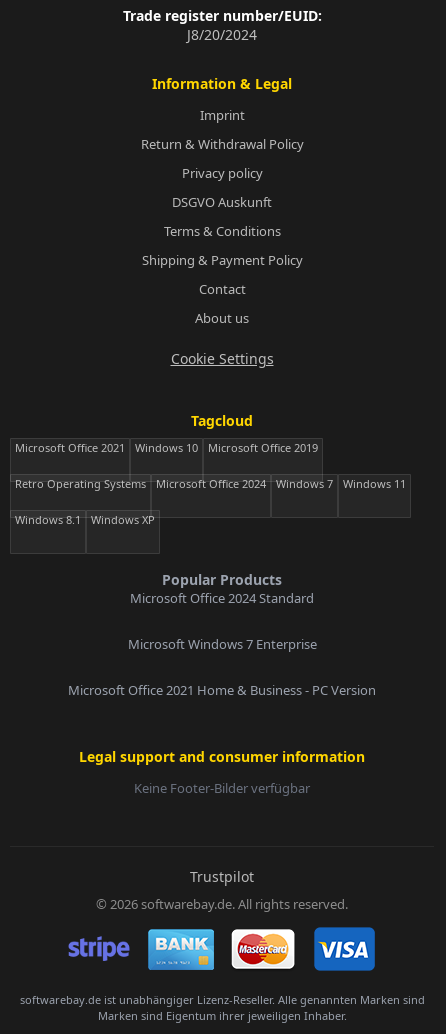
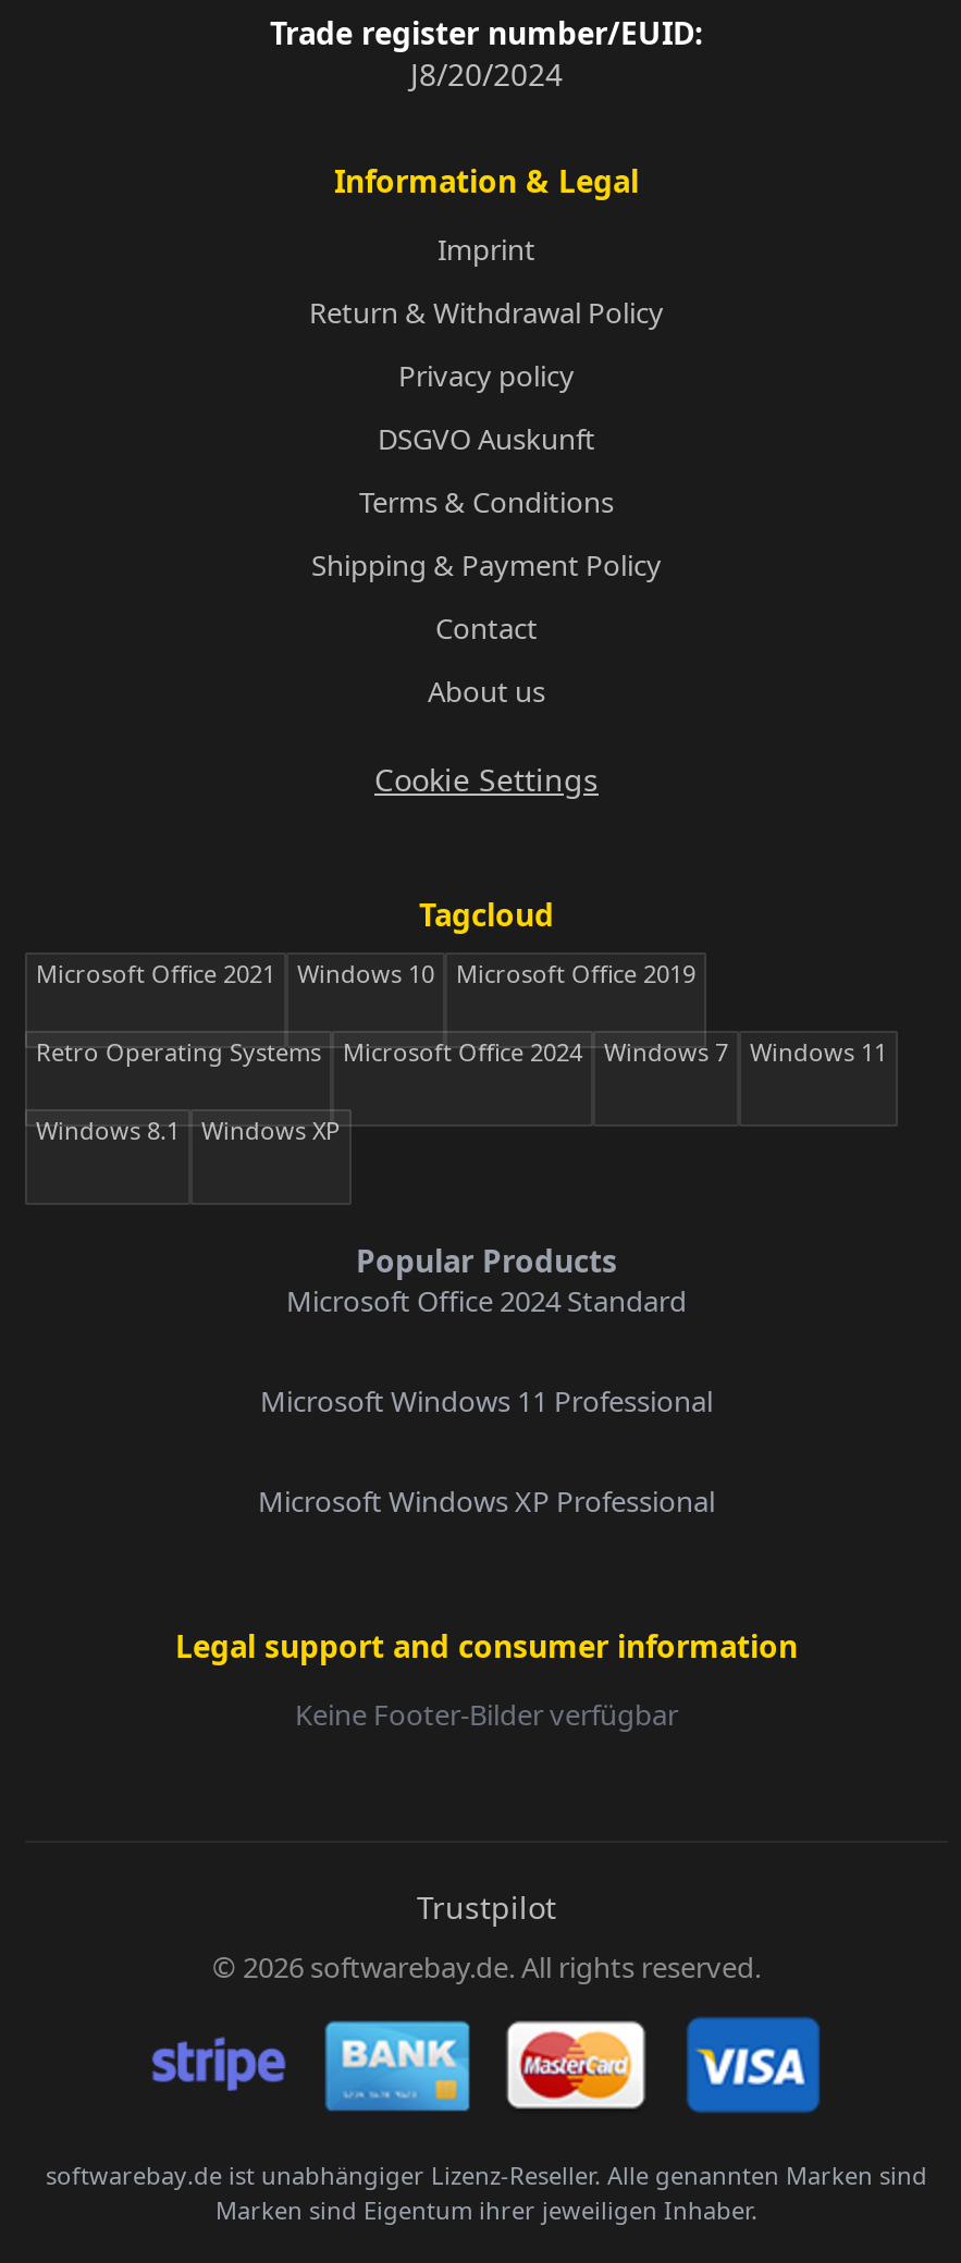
[127,635,316,653] Microsoft Windows 7 Enterprise -> [260,1381,713,1420] Microsoft Windows 11 Professional
[68,681,376,699] Microsoft Office 2021 Home & Business - PC Version -> [258,1481,715,1520] Microsoft Windows XP Professional

